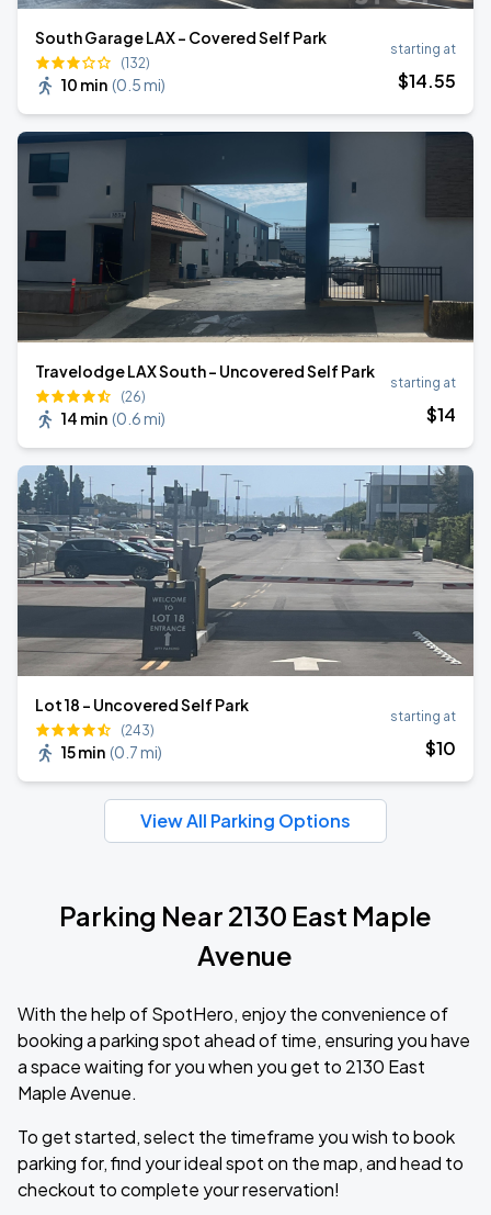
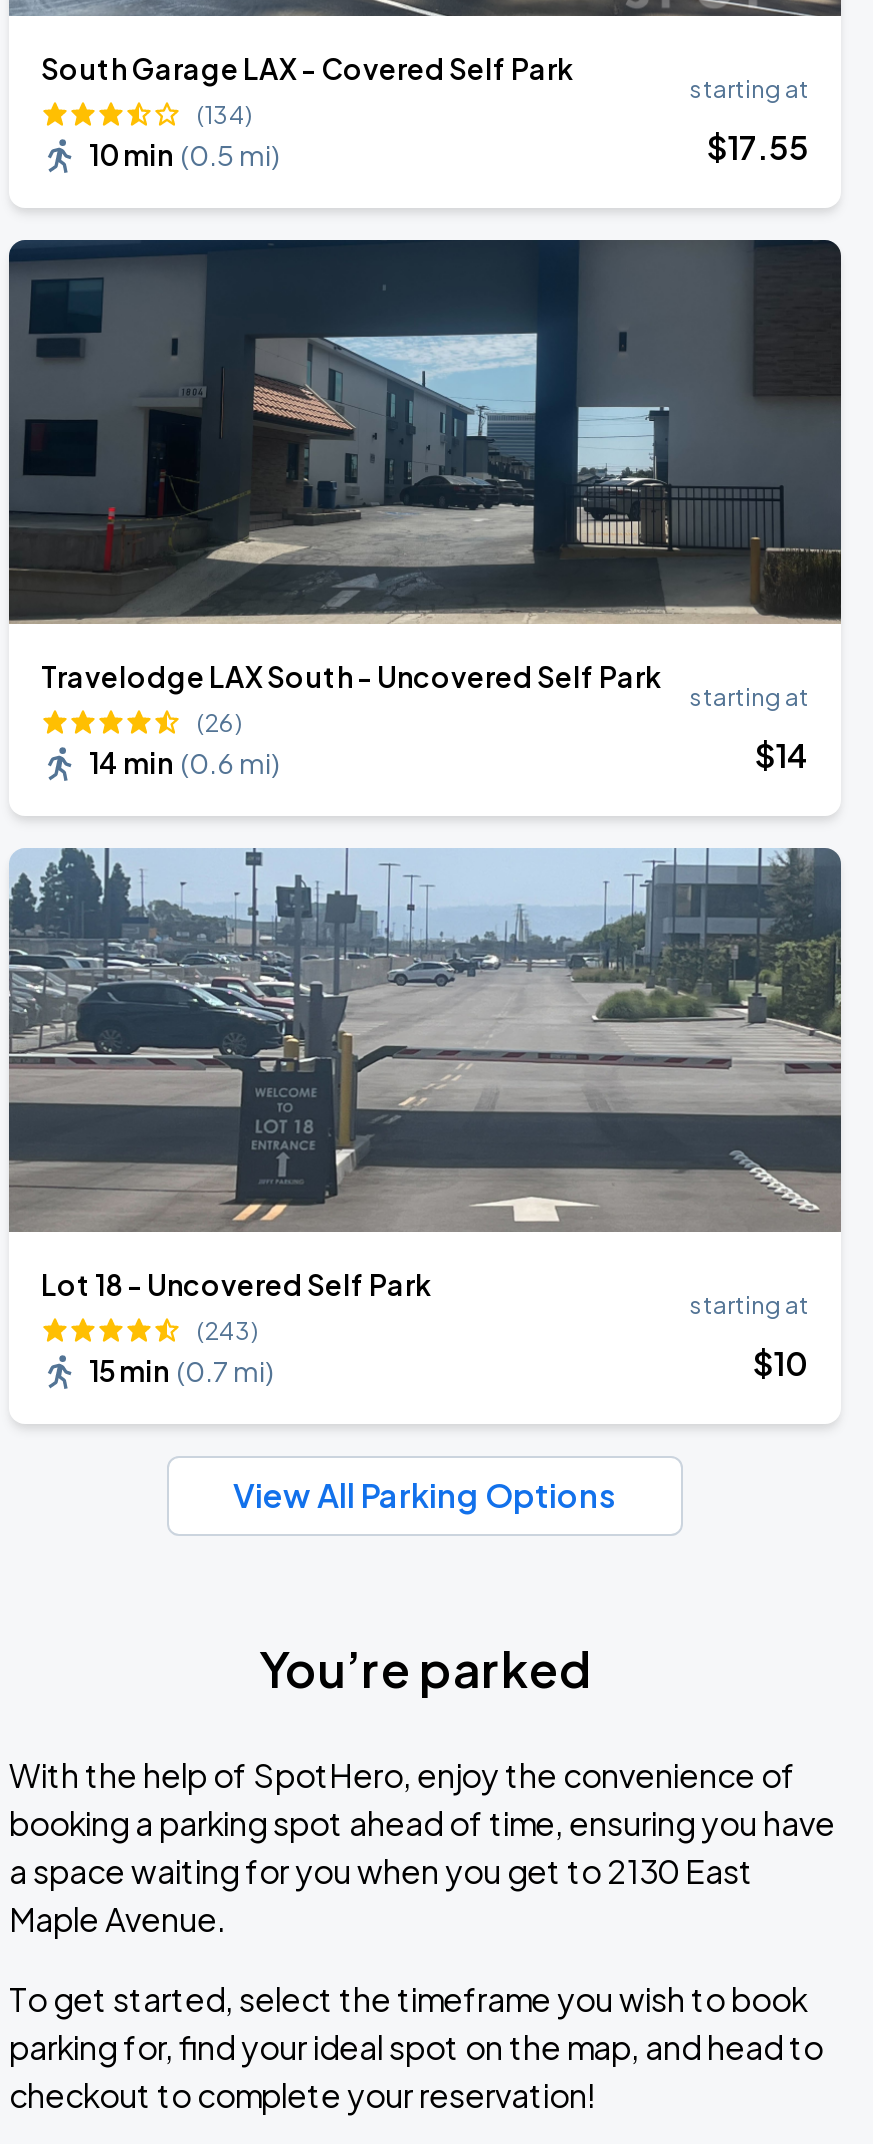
[121,55,150,71] (132) -> [197,100,253,130] (134)
[398,69,456,92] $14.55 -> [707,126,809,168] $17.55
[59,899,432,971] Parking Near 2130 East Maple | Avenue -> [259,1638,591,1698] You’re parked

